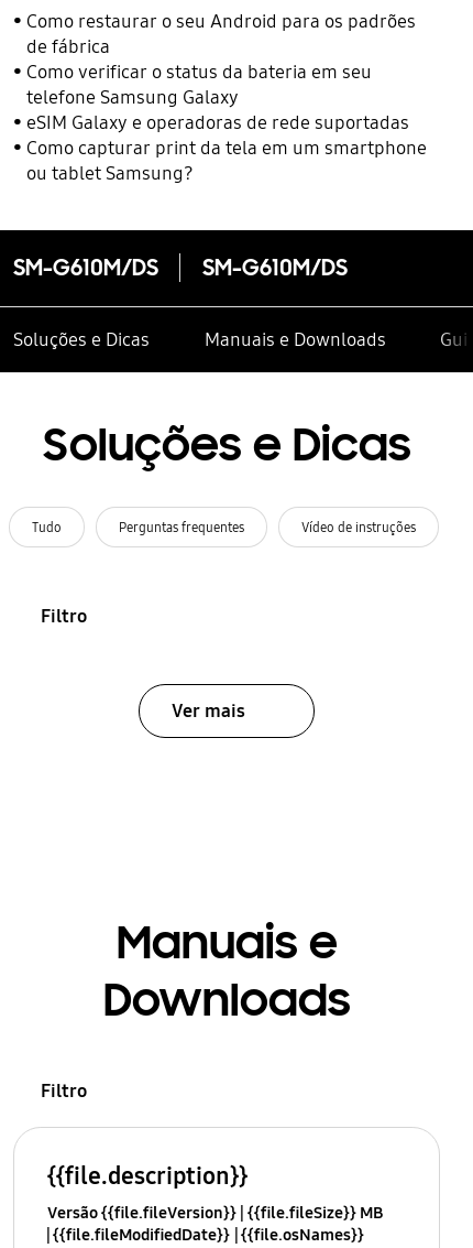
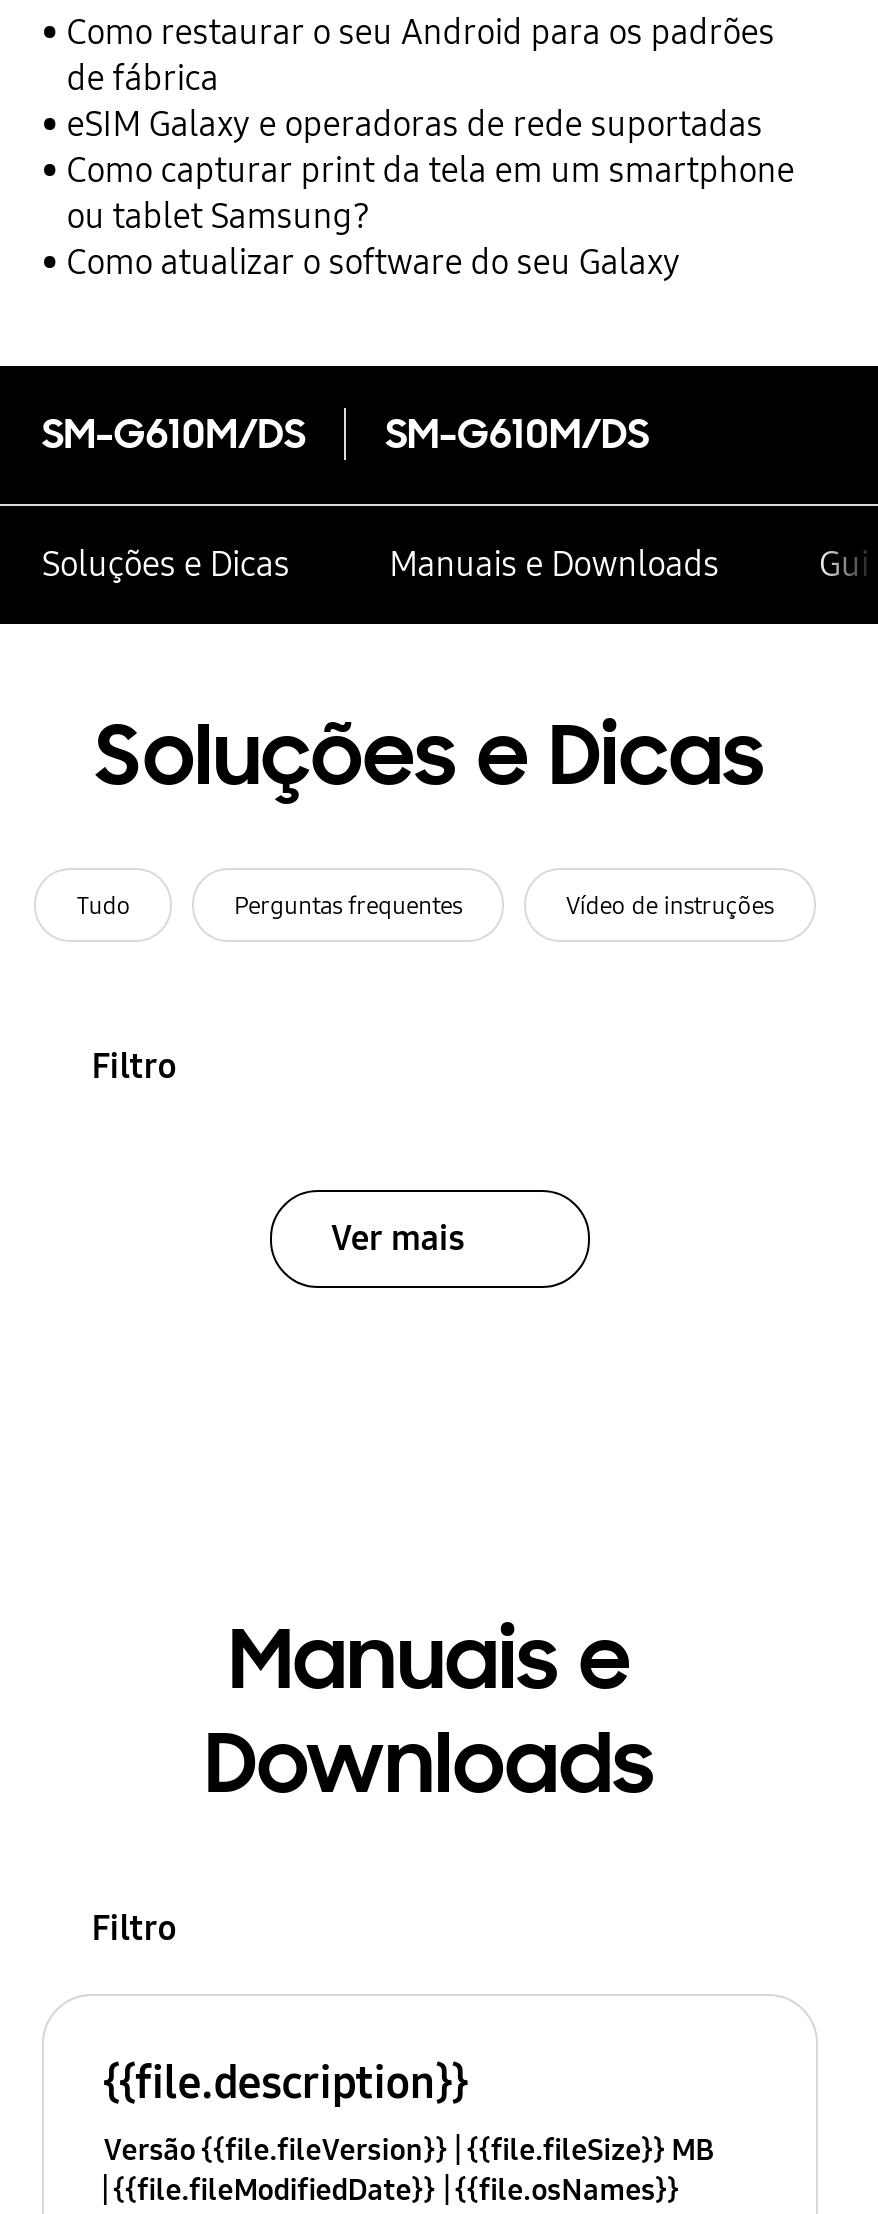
[27,60,372,109] Como verificar o status da bateria em seu | telefone Samsung Galaxy -> none
moved [27,111,427,185] -> [67,103,795,237]: eSIM Galaxy e operadoras de rede suportadas | Como capturar print da tela em um smartphone | ou tablet Samsung?
none -> [67,241,681,283] Como atualizar o software do seu Galaxy

